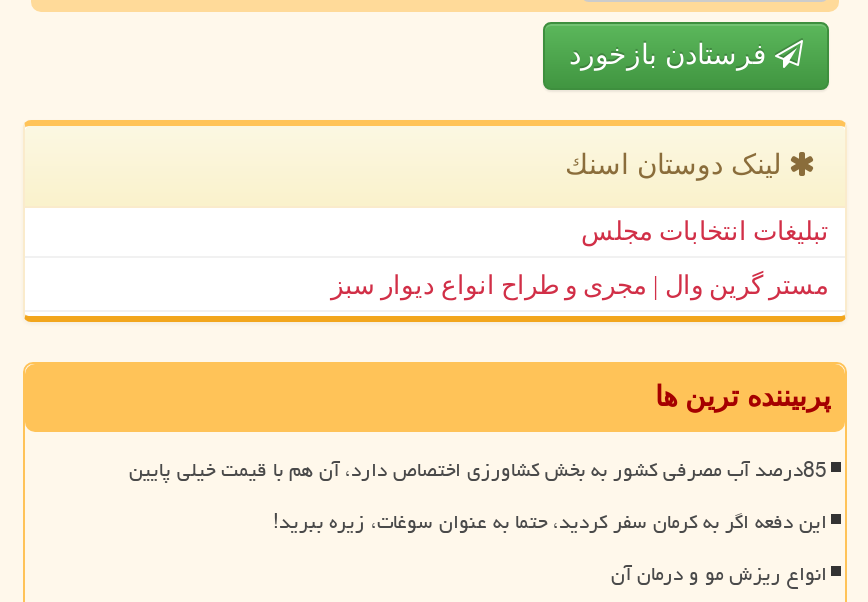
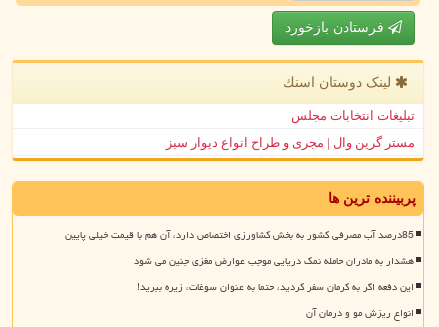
none -> [134,251,414,271] هشدار به مادران حامله نمک دریایی موجب عوارض مغزی جنین می شود

